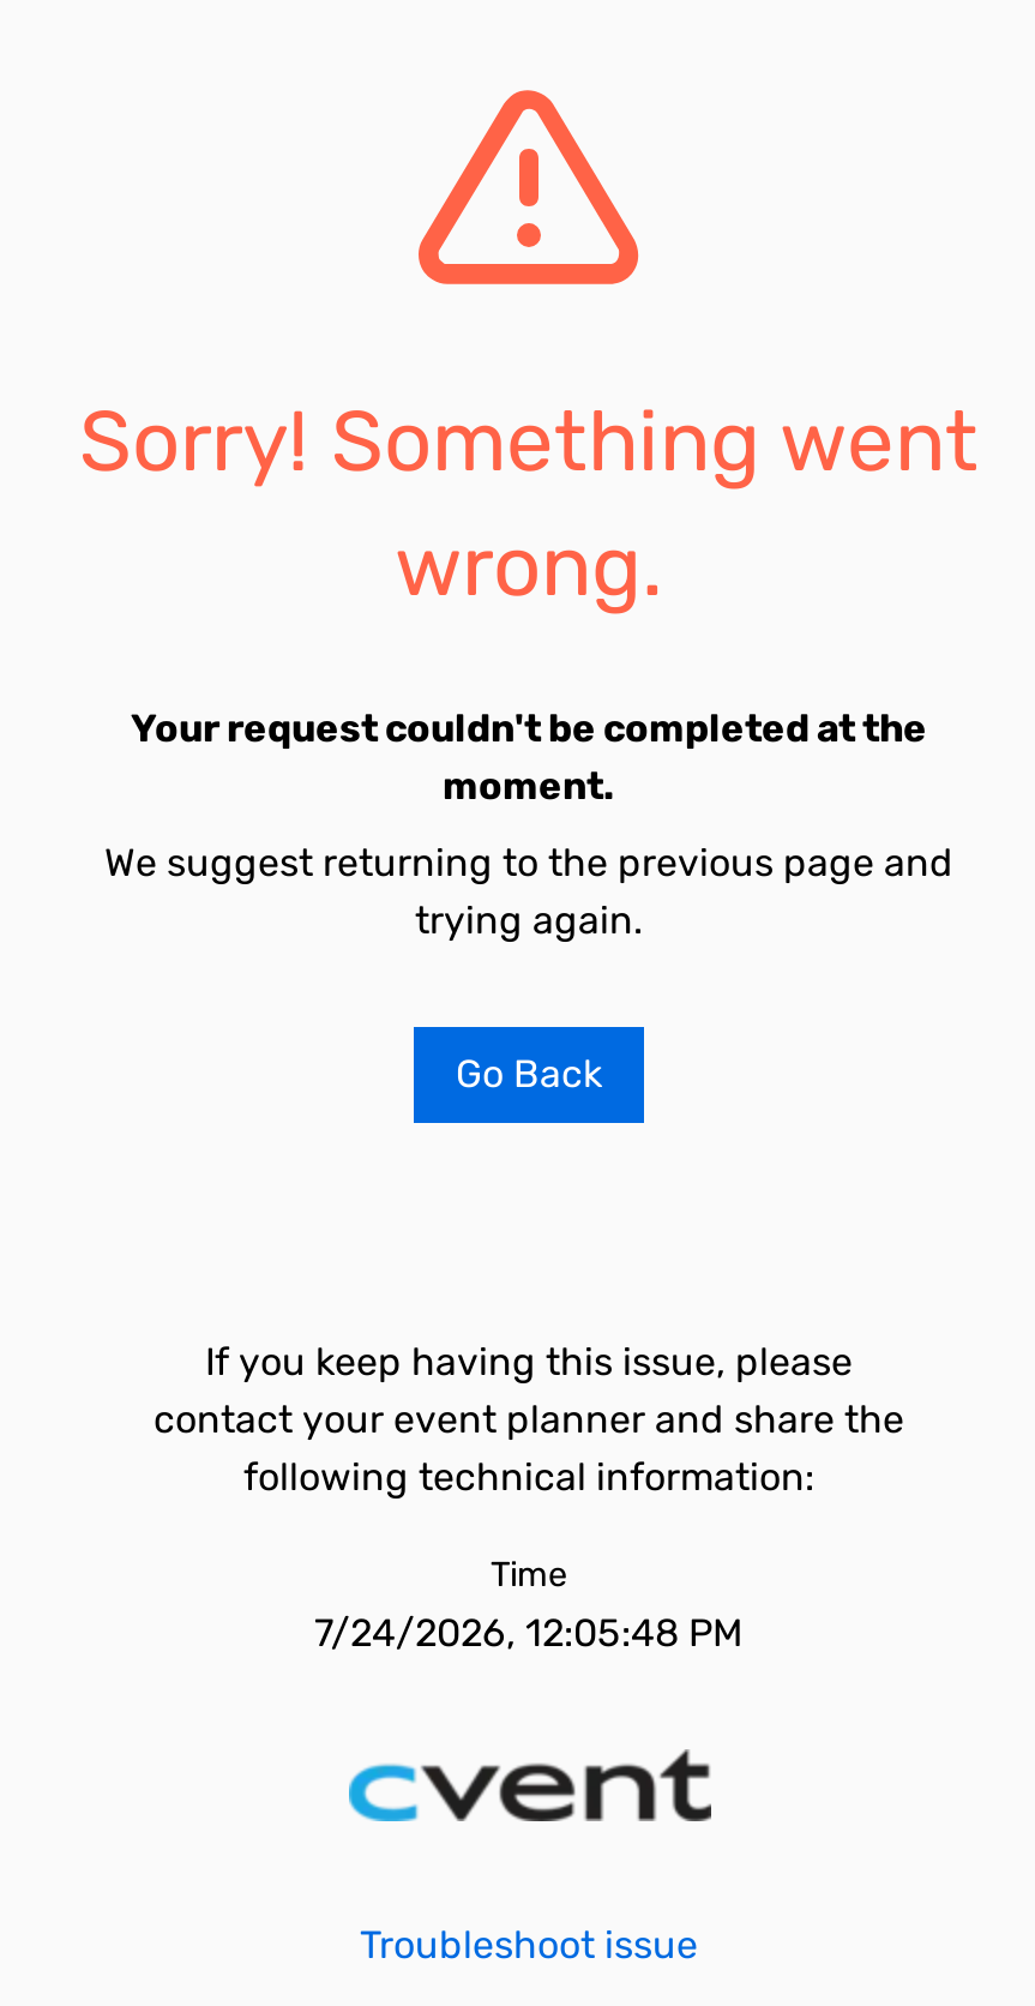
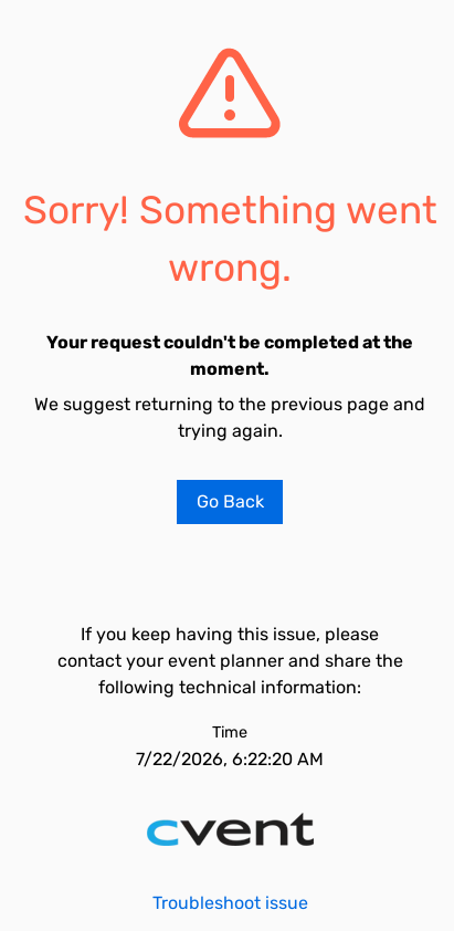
[314,1610,744,1656] 7/24/2026, 12:05:48 PM -> [136,749,324,770] 7/22/2026, 6:22:20 AM

